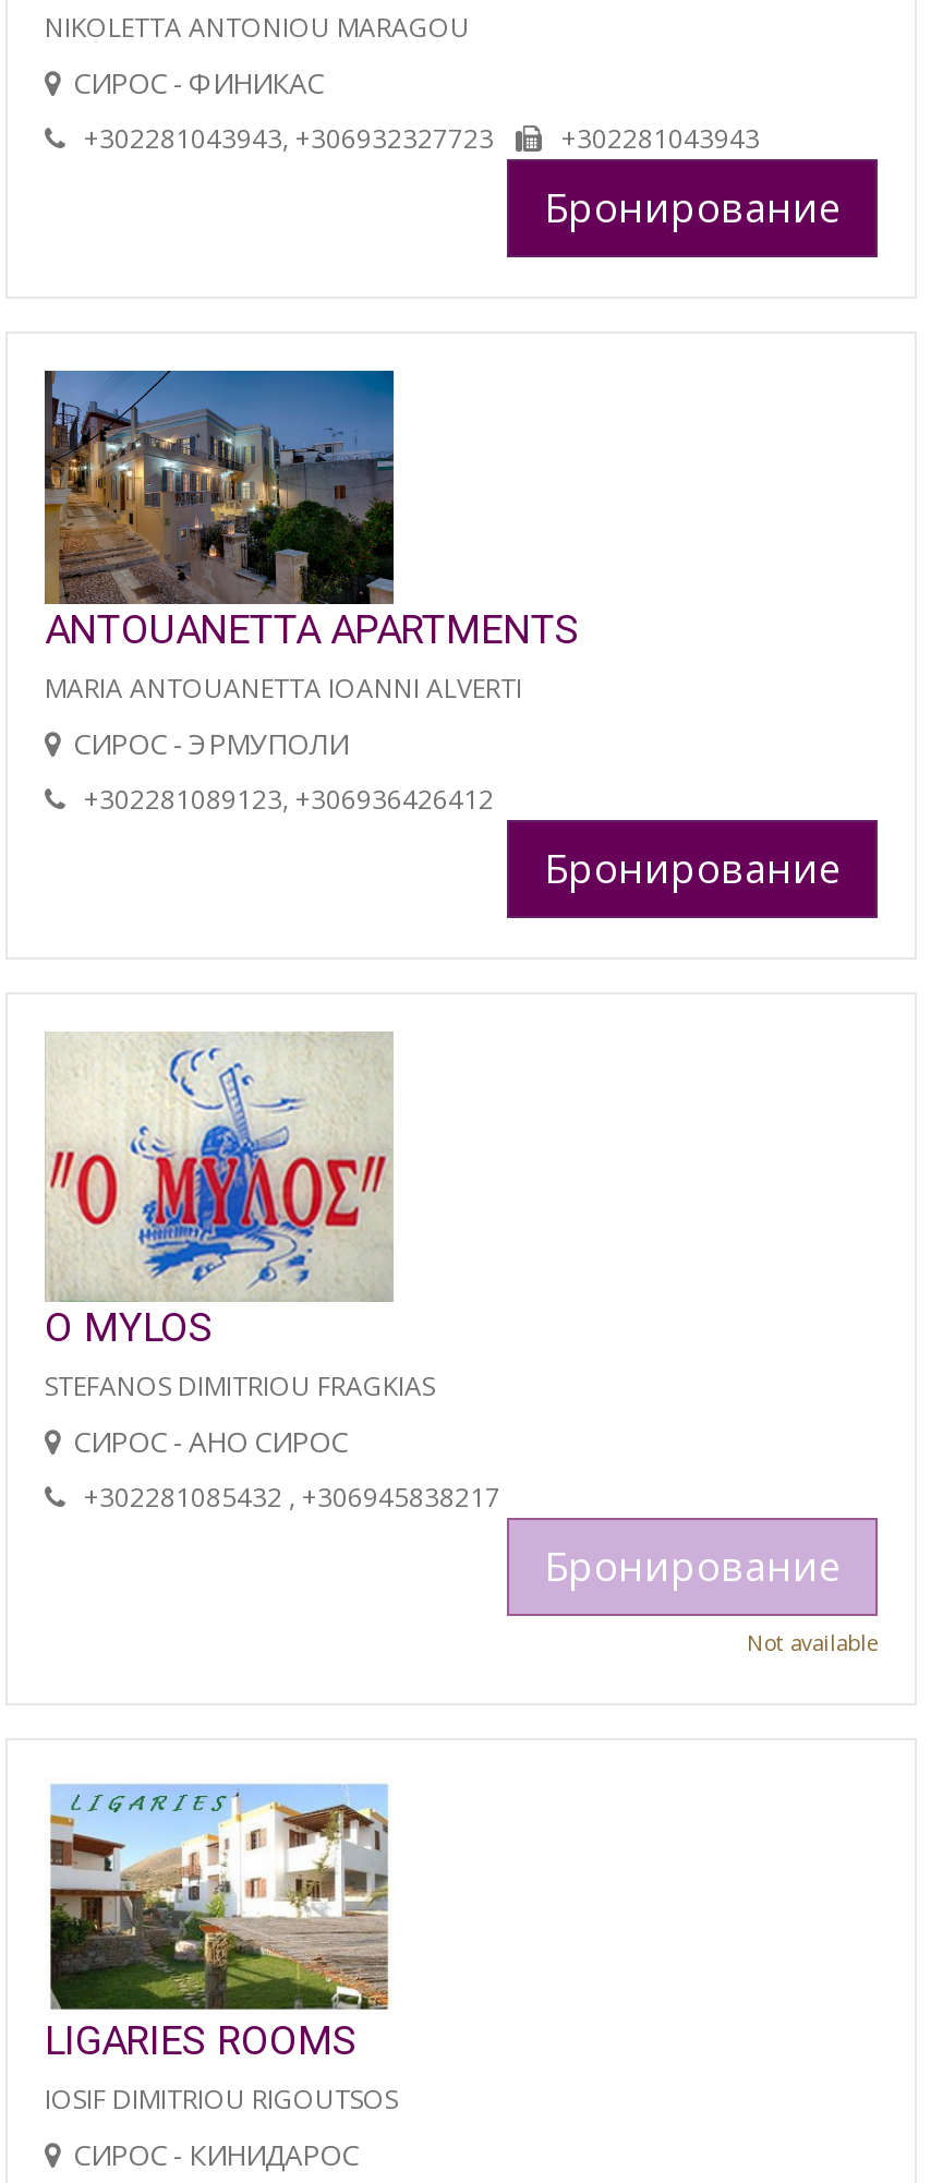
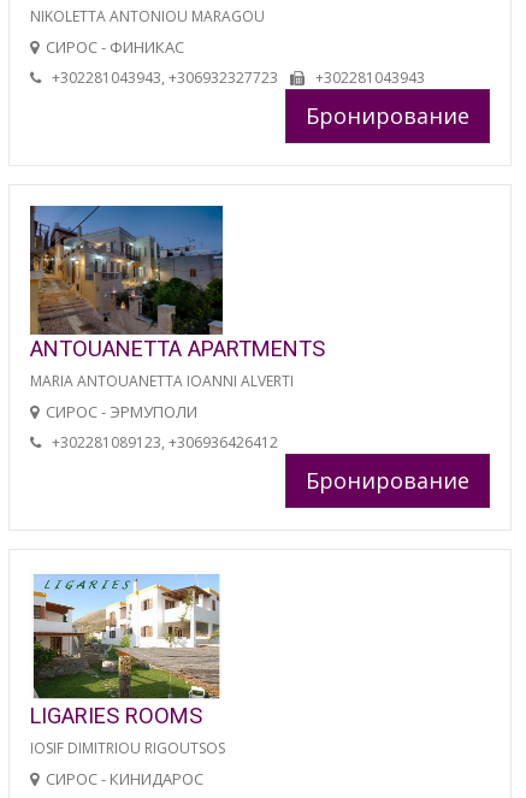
[45,1032,878,1656] [image] | O MYLOS | STEFANOS DIMITRIOU FRAGKIAS | СИРОС - АНО СИРОС | +302281085432 , +306945838217 | Бронирование | Not available -> none

